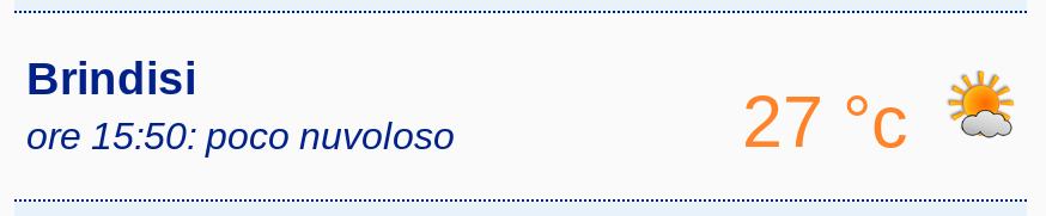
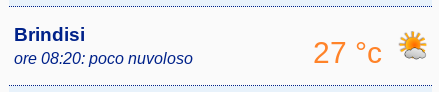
[26,116,455,156] ore 15:50: poco nuvoloso -> [14,50,193,67] ore 08:20: poco nuvoloso

